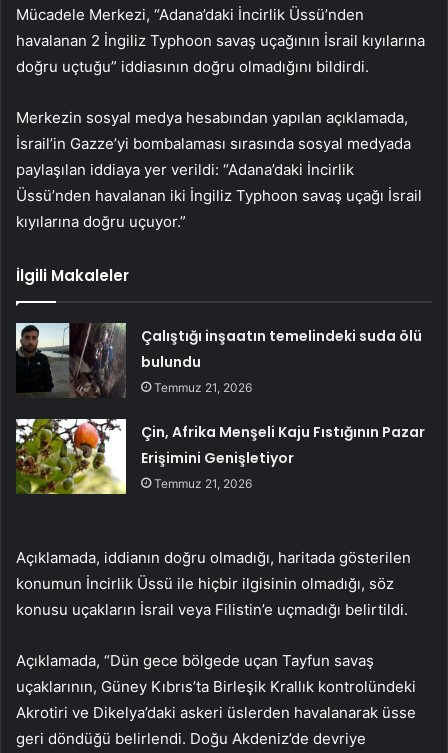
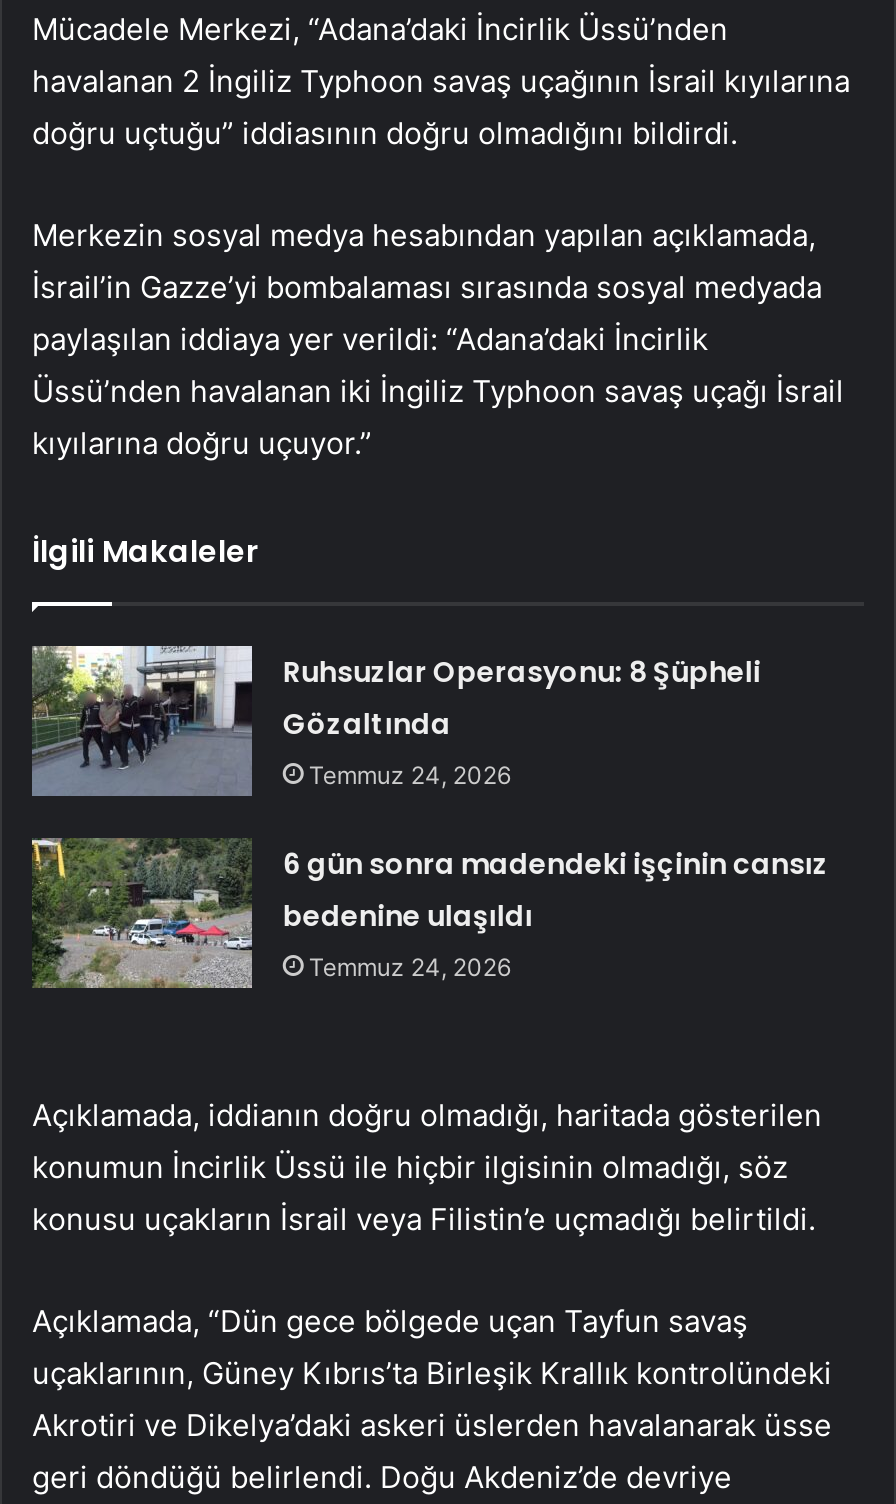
[15,322,422,398] [image] | Çalıştığı inşaatın temelindeki suda ölü | bulundu | Temmuz 21, 2026 -> [30,644,761,798] [image] | Ruhsuzlar Operasyonu: 8 Şüpheli | Gözaltında | Temmuz 24, 2026
[15,418,425,495] [image] | Çin, Afrika Menşeli Kaju Fıstığının Pazar | Erişimini Genişletiyor | Temmuz 21, 2026 -> [32,836,829,990] [image] | 6 gün sonra madendeki işçinin cansız | bedenine ulaşıldı | Temmuz 24, 2026

